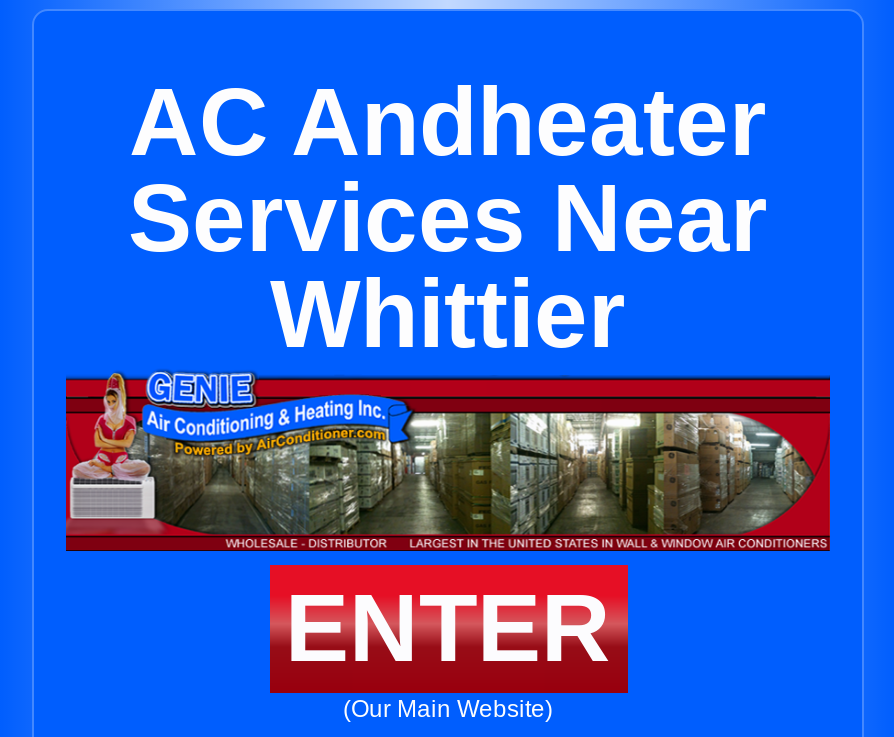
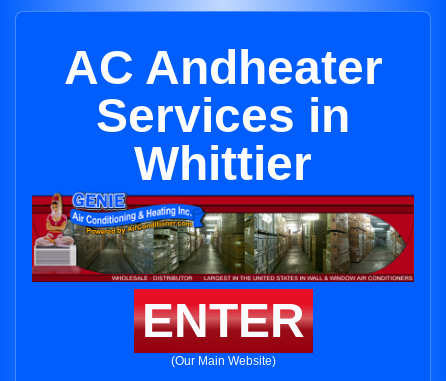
[128,165,768,271] Services Near -> [96,89,350,142] Services in

